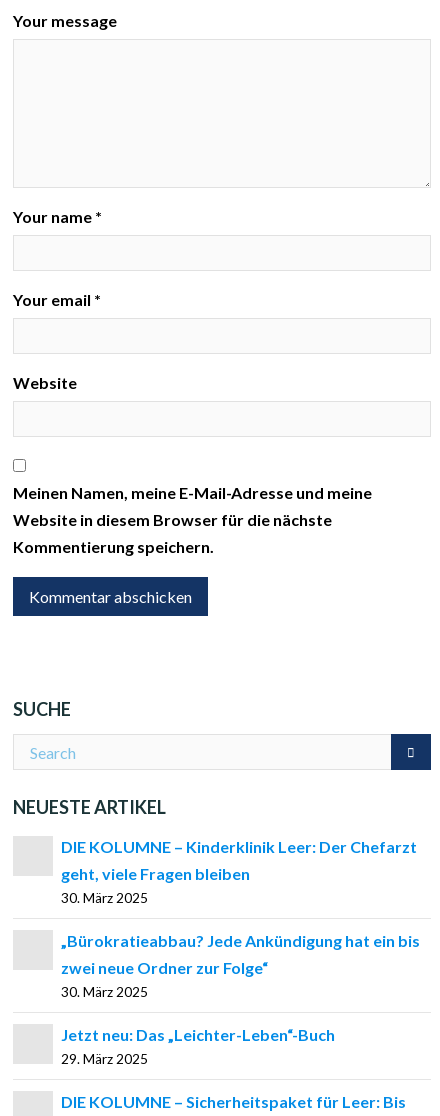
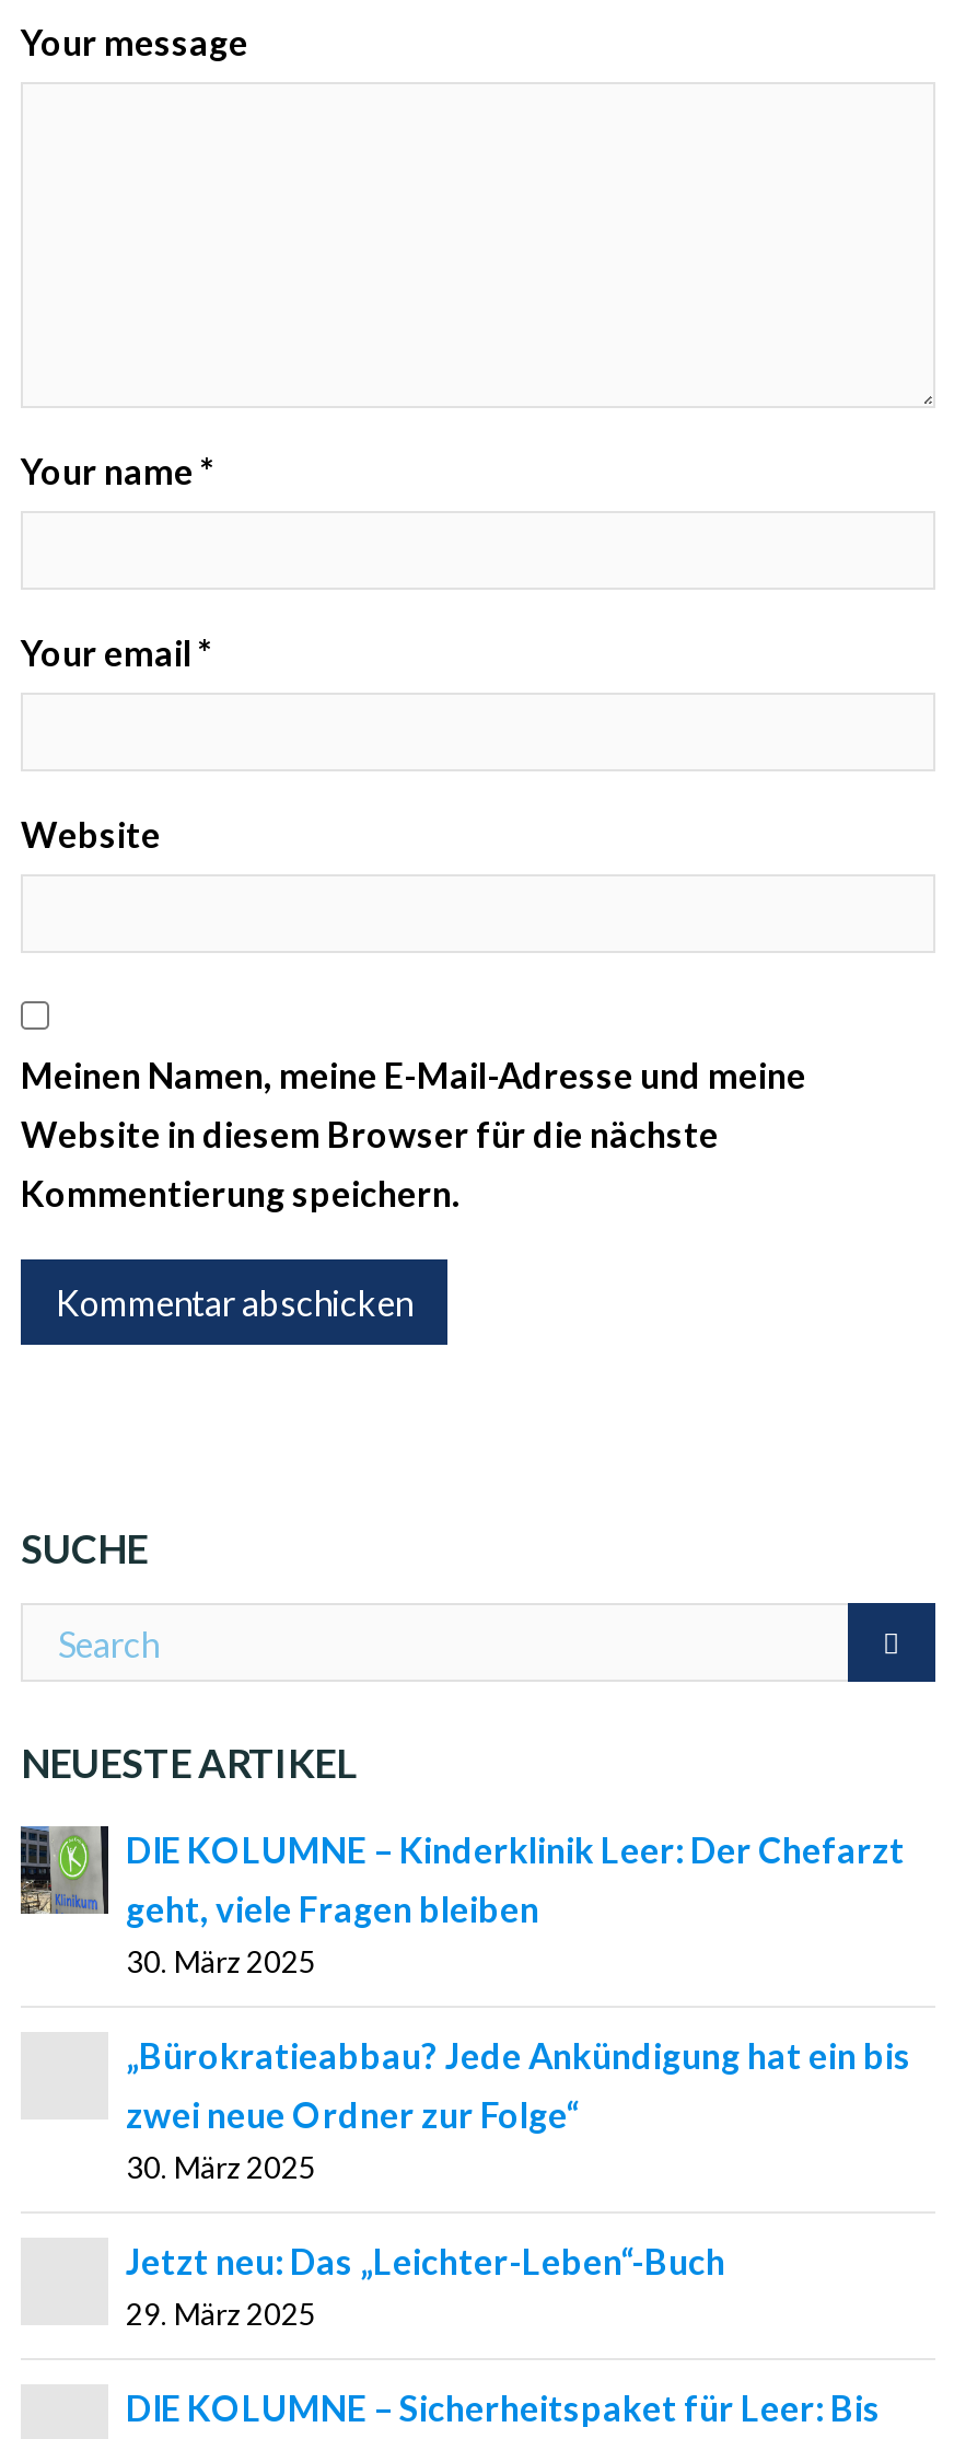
none -> [19,1824,110,1916] [image]

